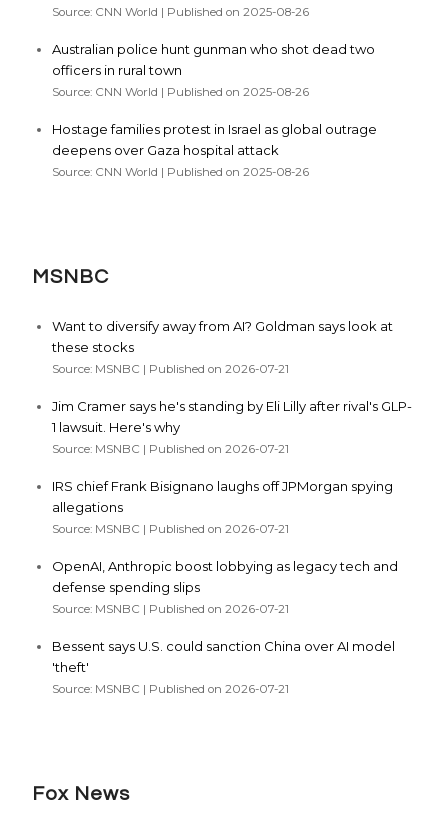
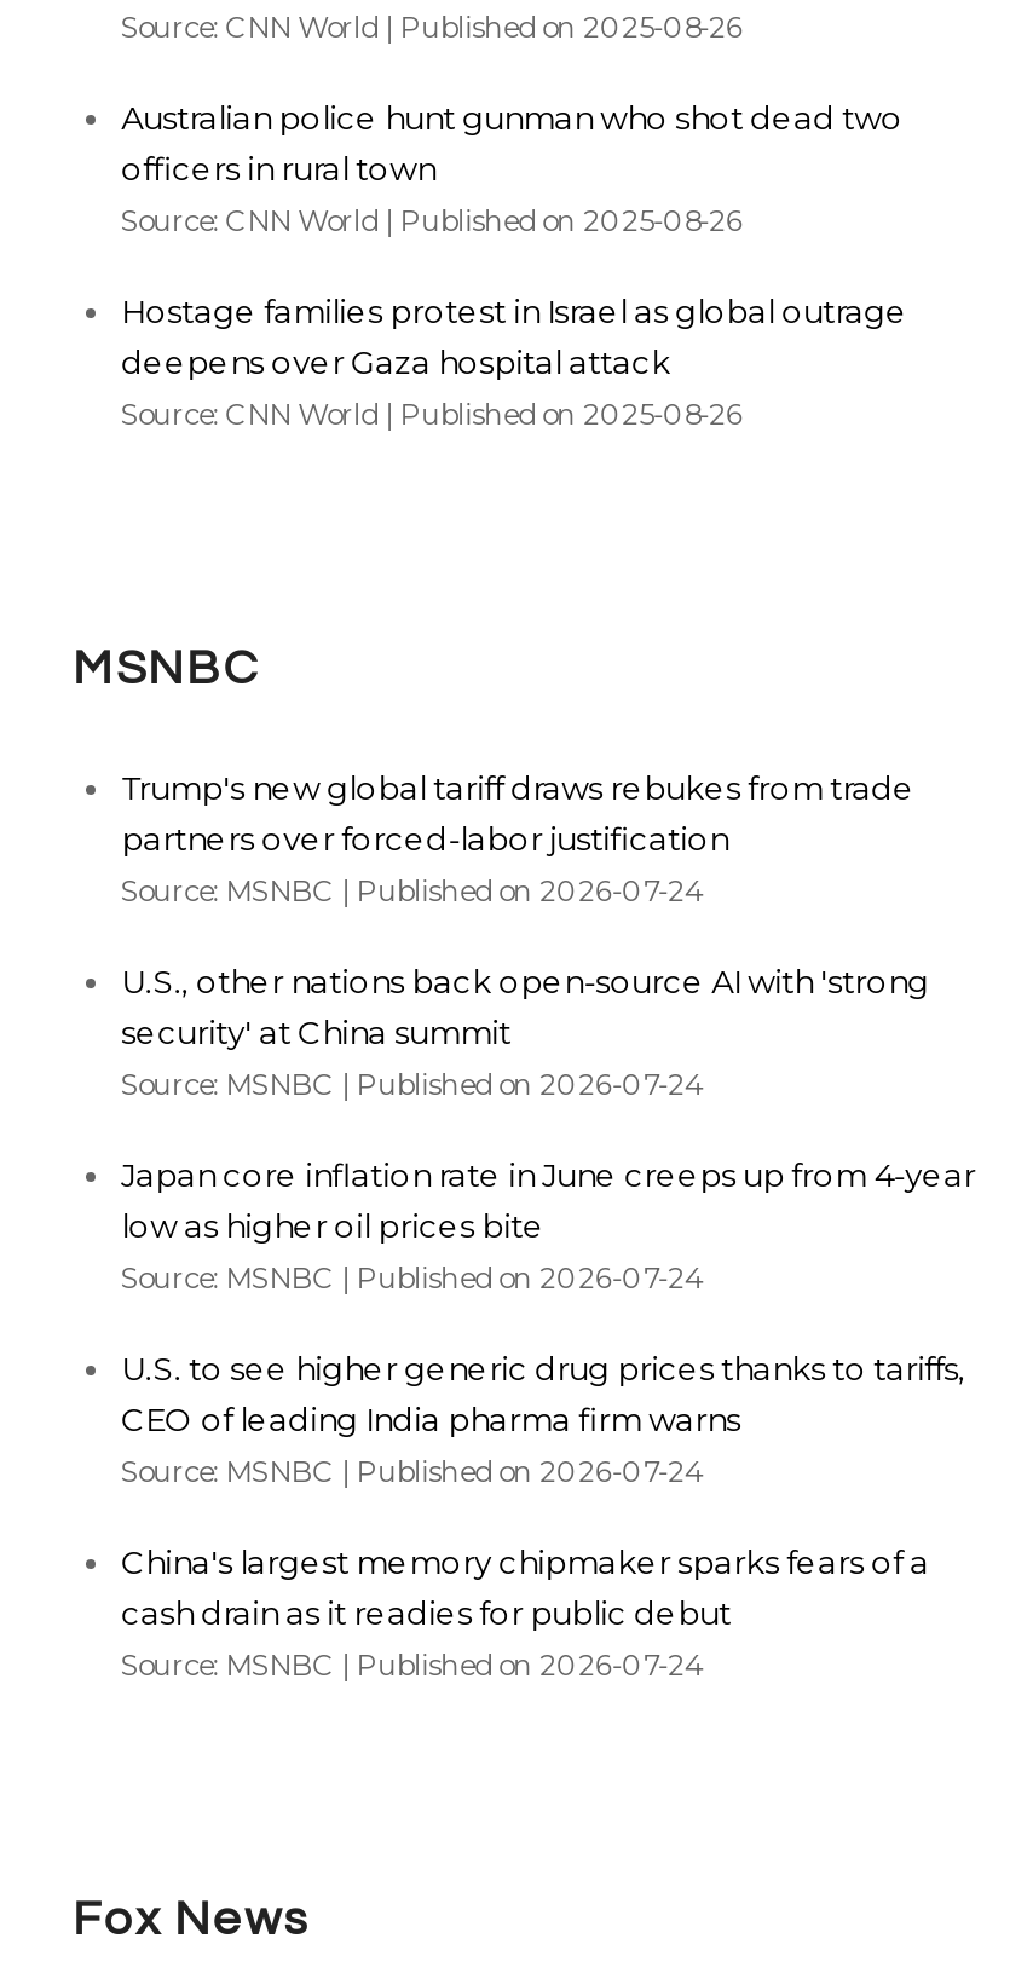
[52,318,393,376] Want to diversify away from AI? Goldman says look at | these stocks | Source: MSNBC Published on 2026-07-21 -> [121,768,915,908] Trump's new global tariff draws rebukes from trade | partners over forced-labor justification | Source: MSNBC Published on 2026-07-24
[52,398,412,456] Jim Cramer says he's standing by Eli Lilly after rival's GLP- | 1 lawsuit. Here's why | Source: MSNBC Published on 2026-07-21 -> [121,962,929,1102] U.S., other nations back open-source AI with 'strong | security' at China summit | Source: MSNBC Published on 2026-07-24
[52,478,393,536] IRS chief Frank Bisignano laughs off JPMorgan spying | allegations | Source: MSNBC Published on 2026-07-21 -> [121,1155,975,1296] Japan core inflation rate in June creeps up from 4-year | low as higher oil prices bite | Source: MSNBC Published on 2026-07-24
[52,558,398,616] OpenAI, Anthropic boost lobbying as legacy tech and | defense spending slips | Source: MSNBC Published on 2026-07-21 -> [121,1349,966,1489] U.S. to see higher generic drug prices thanks to tariffs, | CEO of leading India pharma firm warns | Source: MSNBC Published on 2026-07-24
[52,638,395,696] Bessent says U.S. could sanction China over AI model | 'theft' | Source: MSNBC Published on 2026-07-21 -> [121,1542,929,1683] China's largest memory chipmaker sparks fears of a | cash drain as it readies for public debut | Source: MSNBC Published on 2026-07-24

